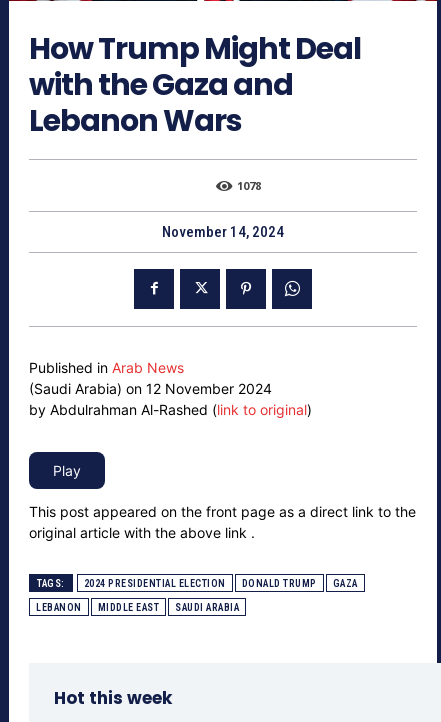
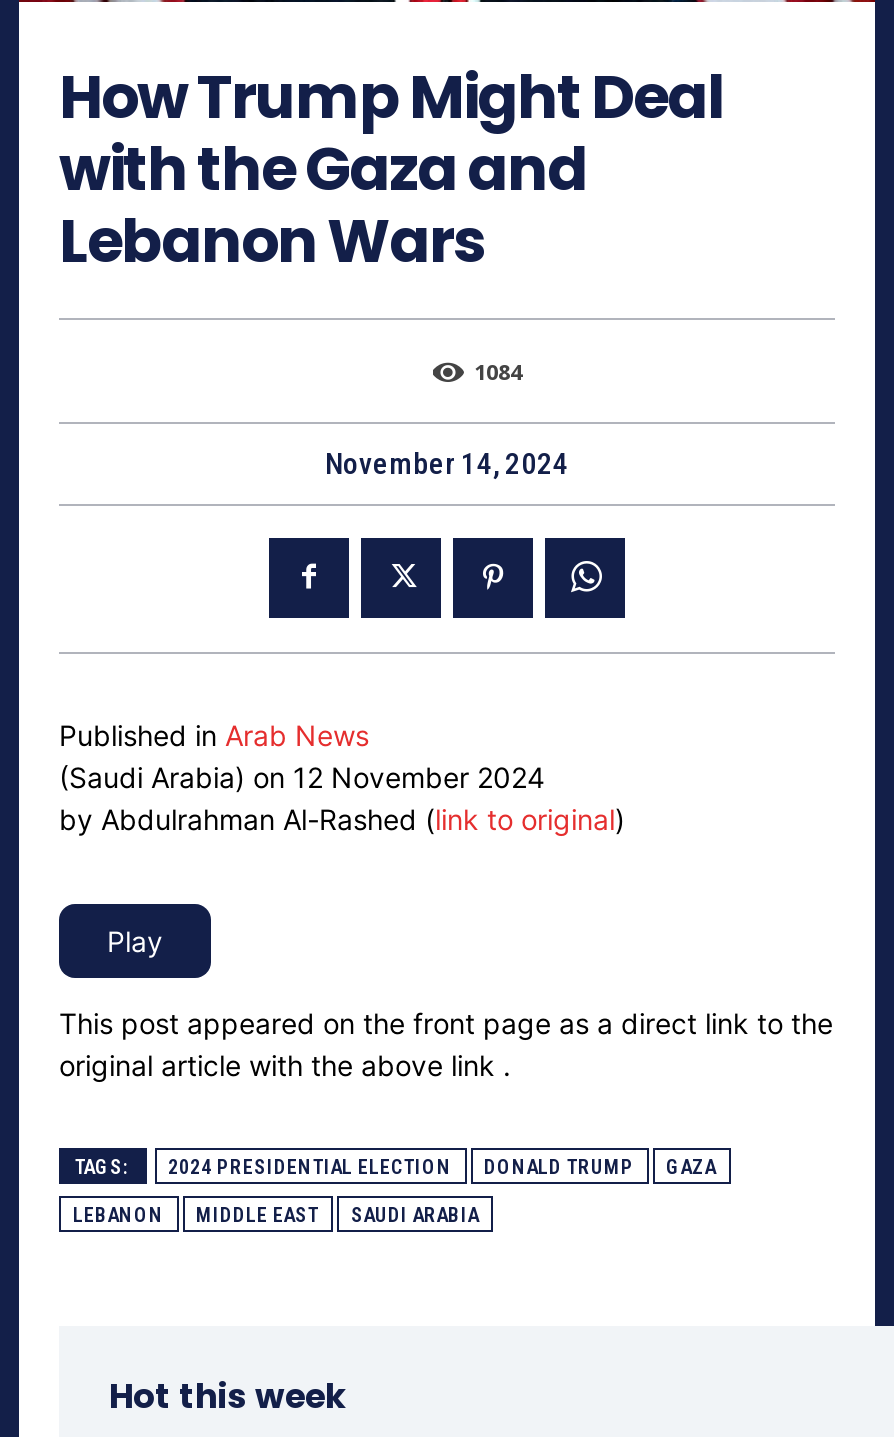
[236,178,260,193] 1078 -> [474,357,522,387] 1084

